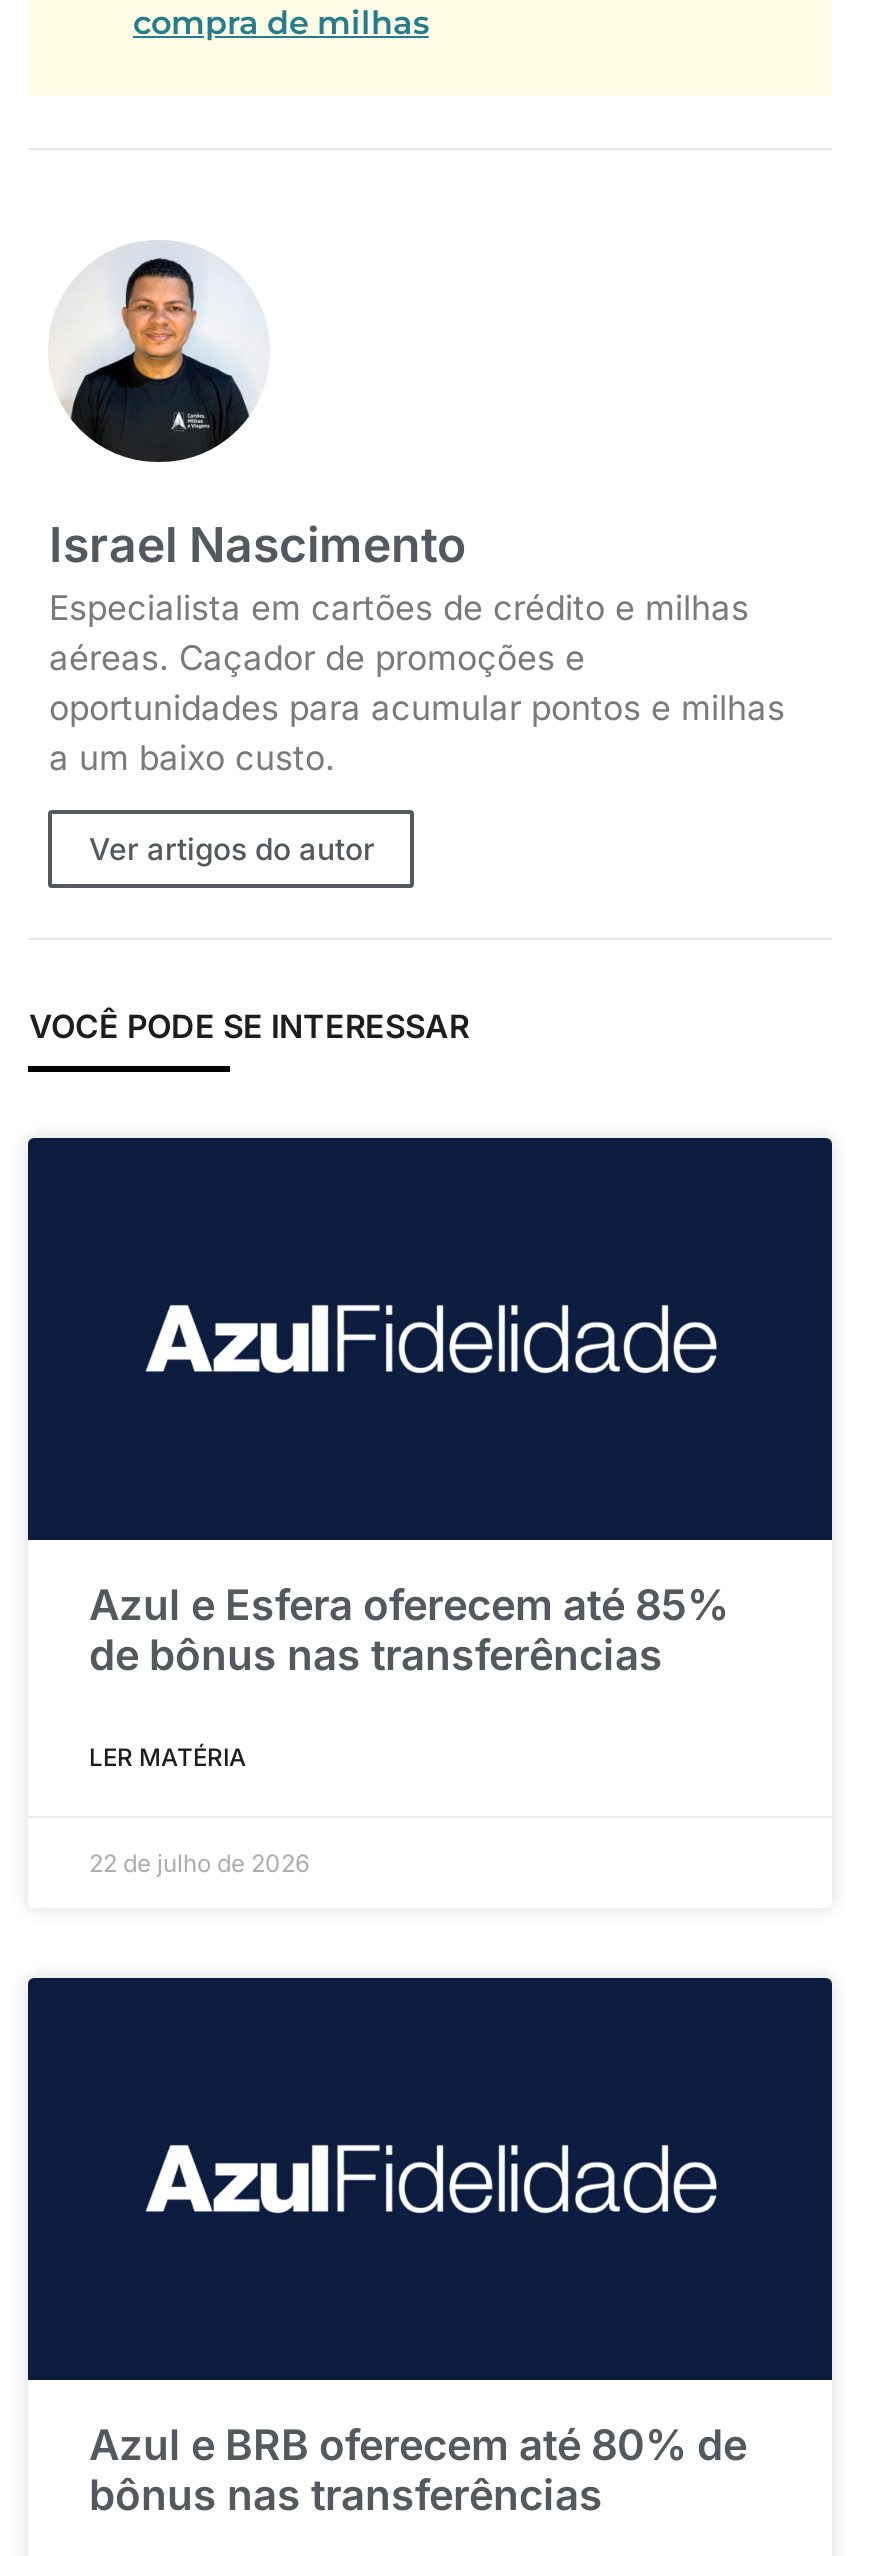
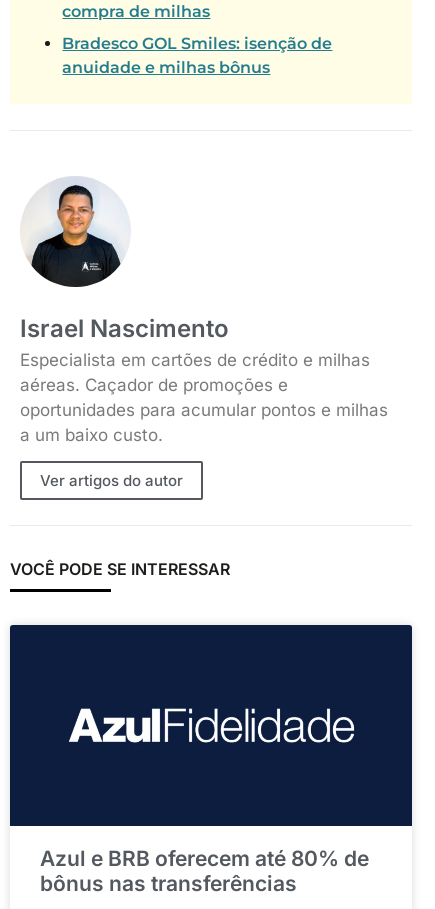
none -> [62,34,332,77] Bradesco GOL Smiles: isenção de | anuidade e milhas bônus
moved [29,244,785,1047] -> [10,178,388,579]: [image] | Israel Nascimento | Especialista em cartões de crédito e milhas | aéreas. Caçador de promoções e | oportunidades para acumular pontos e milhas | a um baixo custo. | Ver artigos do autor | VOCÊ PODE SE INTERESSAR
moved [154,1310,274,1374] -> [73,711,133,743]: [image]
[89,1580,729,1772] Azul e Esfera oferecem até 85% | de bônus nas transferências | LER MATÉRIA -> none
[89,1848,309,1878] 22 de julho de 2026 -> none

